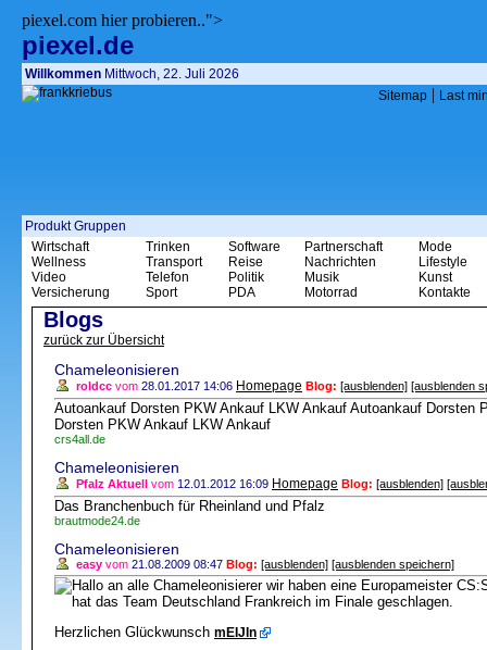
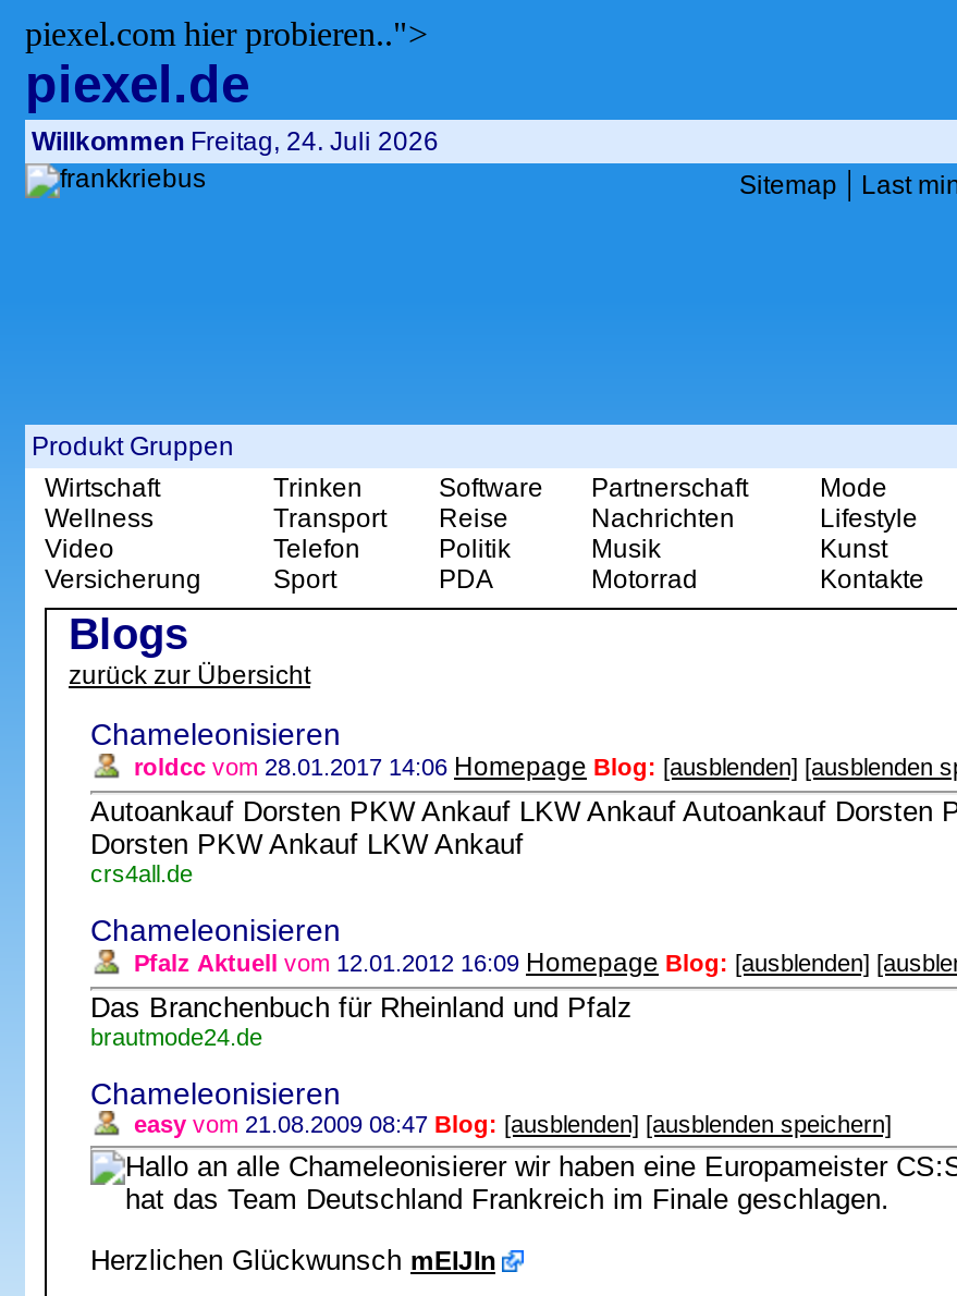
[25,66,239,82] Willkommen Mittwoch, 22. Juli 2026 -> [32,126,439,157] Willkommen Freitag, 24. Juli 2026

